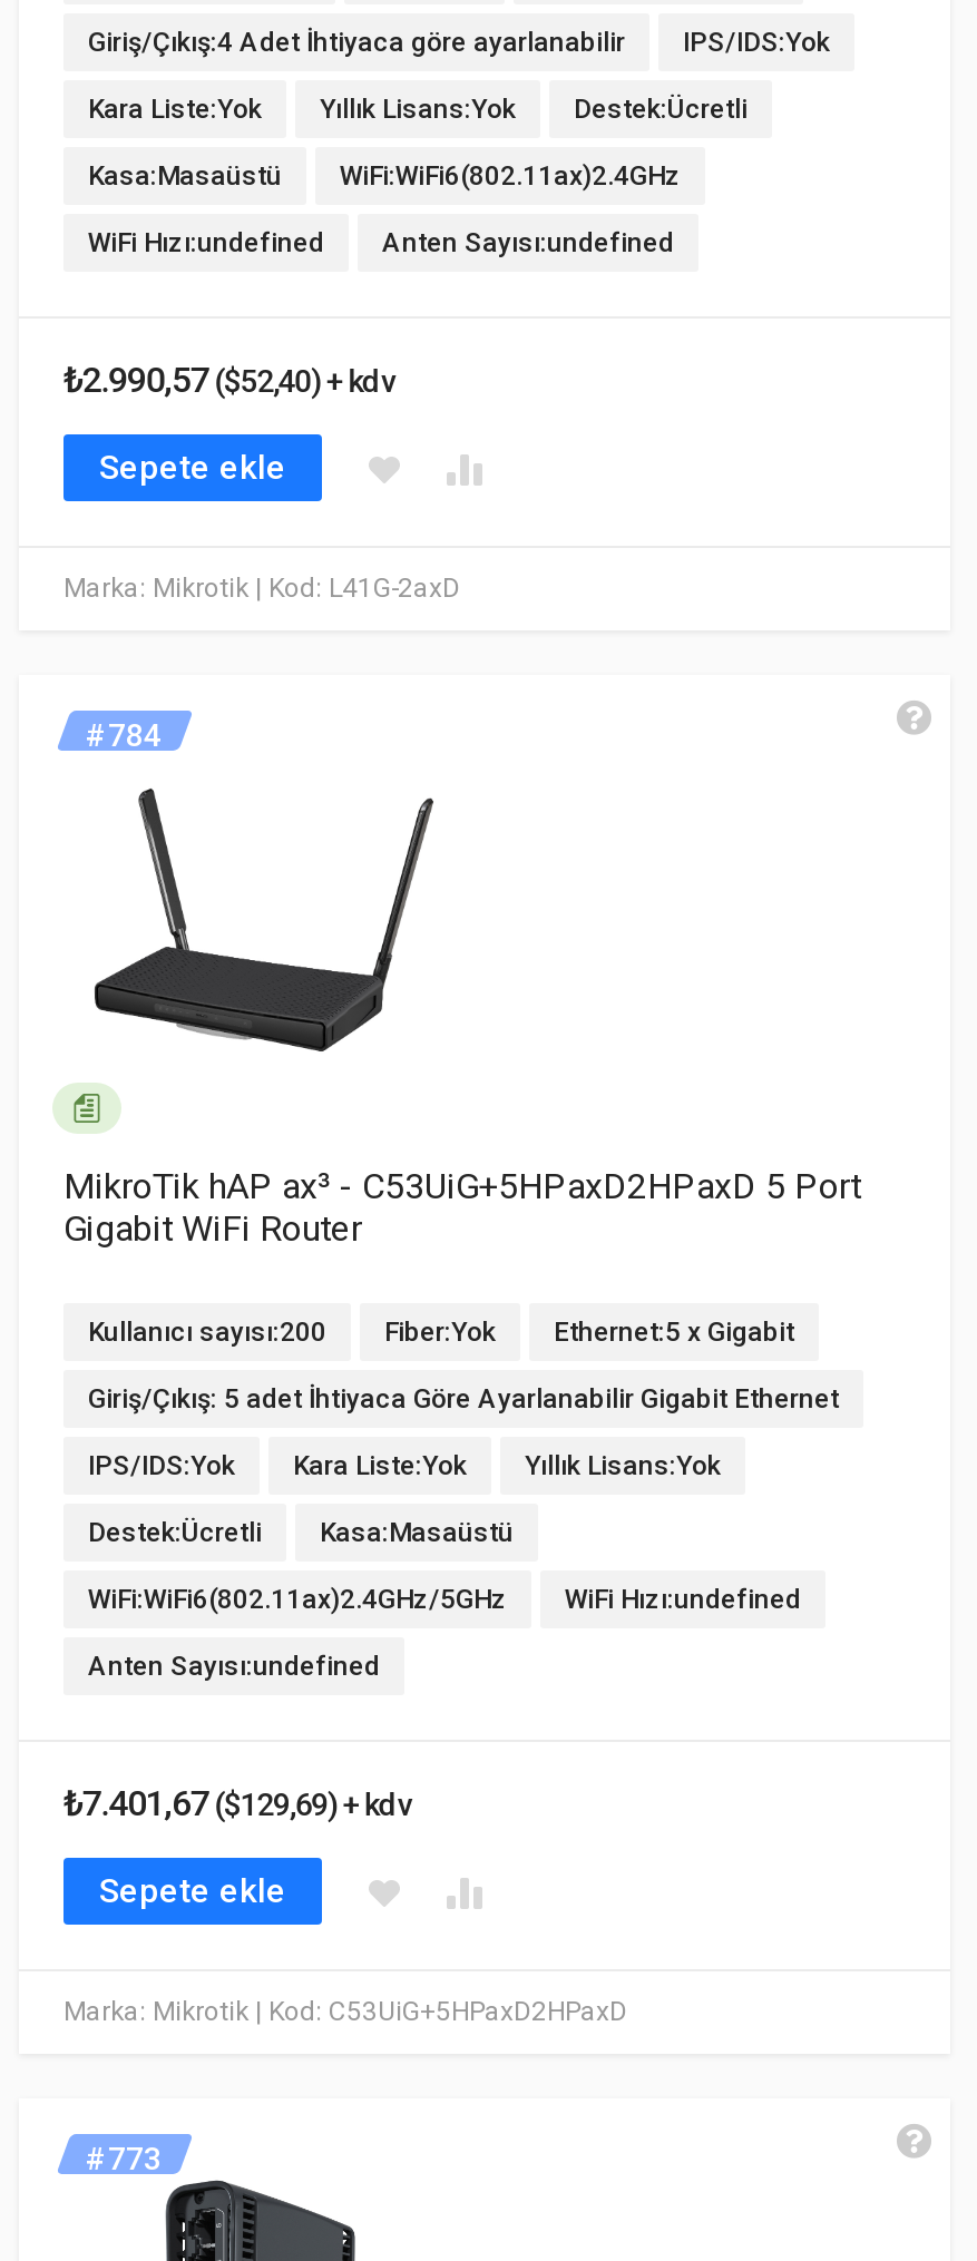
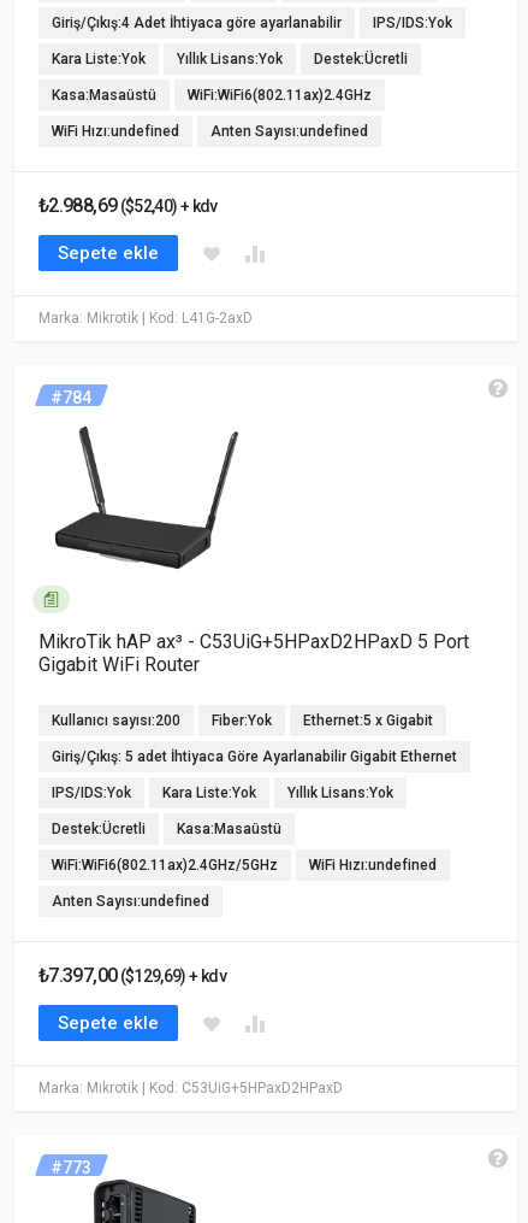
[63,359,395,401] ₺2.990,57($52,40) + kdv -> [38,194,217,217] ₺2.988,69($52,40) + kdv
[63,1782,411,1824] ₺7.401,67($129,69) + kdv -> [38,964,226,987] ₺7.397,00($129,69) + kdv

